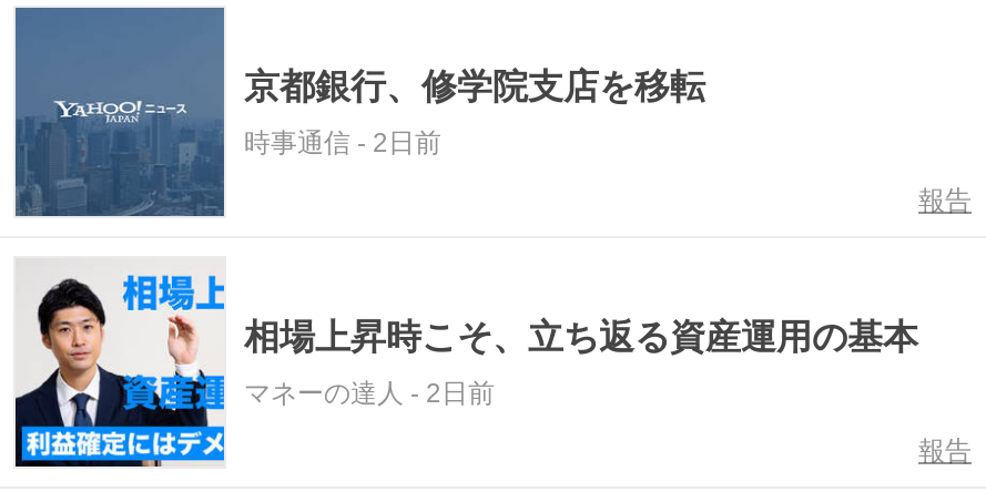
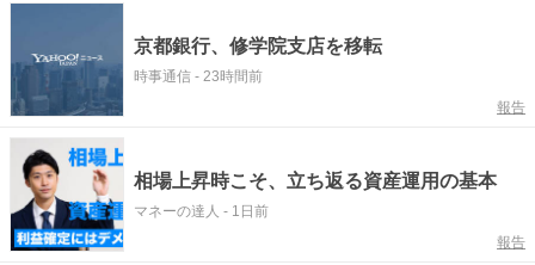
[244,127,441,158] 時事通信- 2日前 -> [134,68,263,85] 時事通信- 23時間前
[244,378,495,409] マネーの達人- 2日前 -> [134,203,269,220] マネーの達人- 1日前

